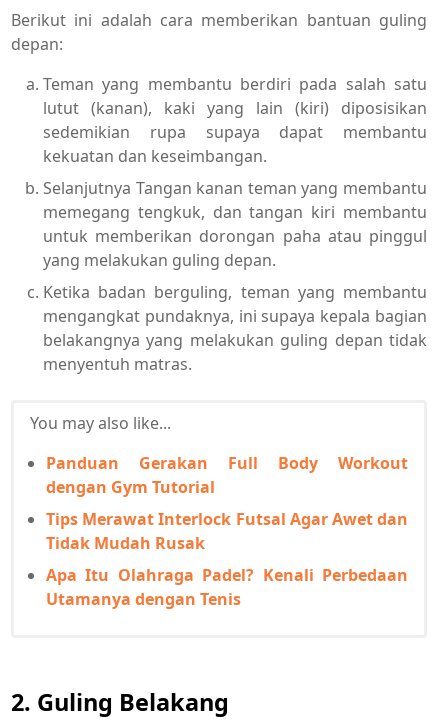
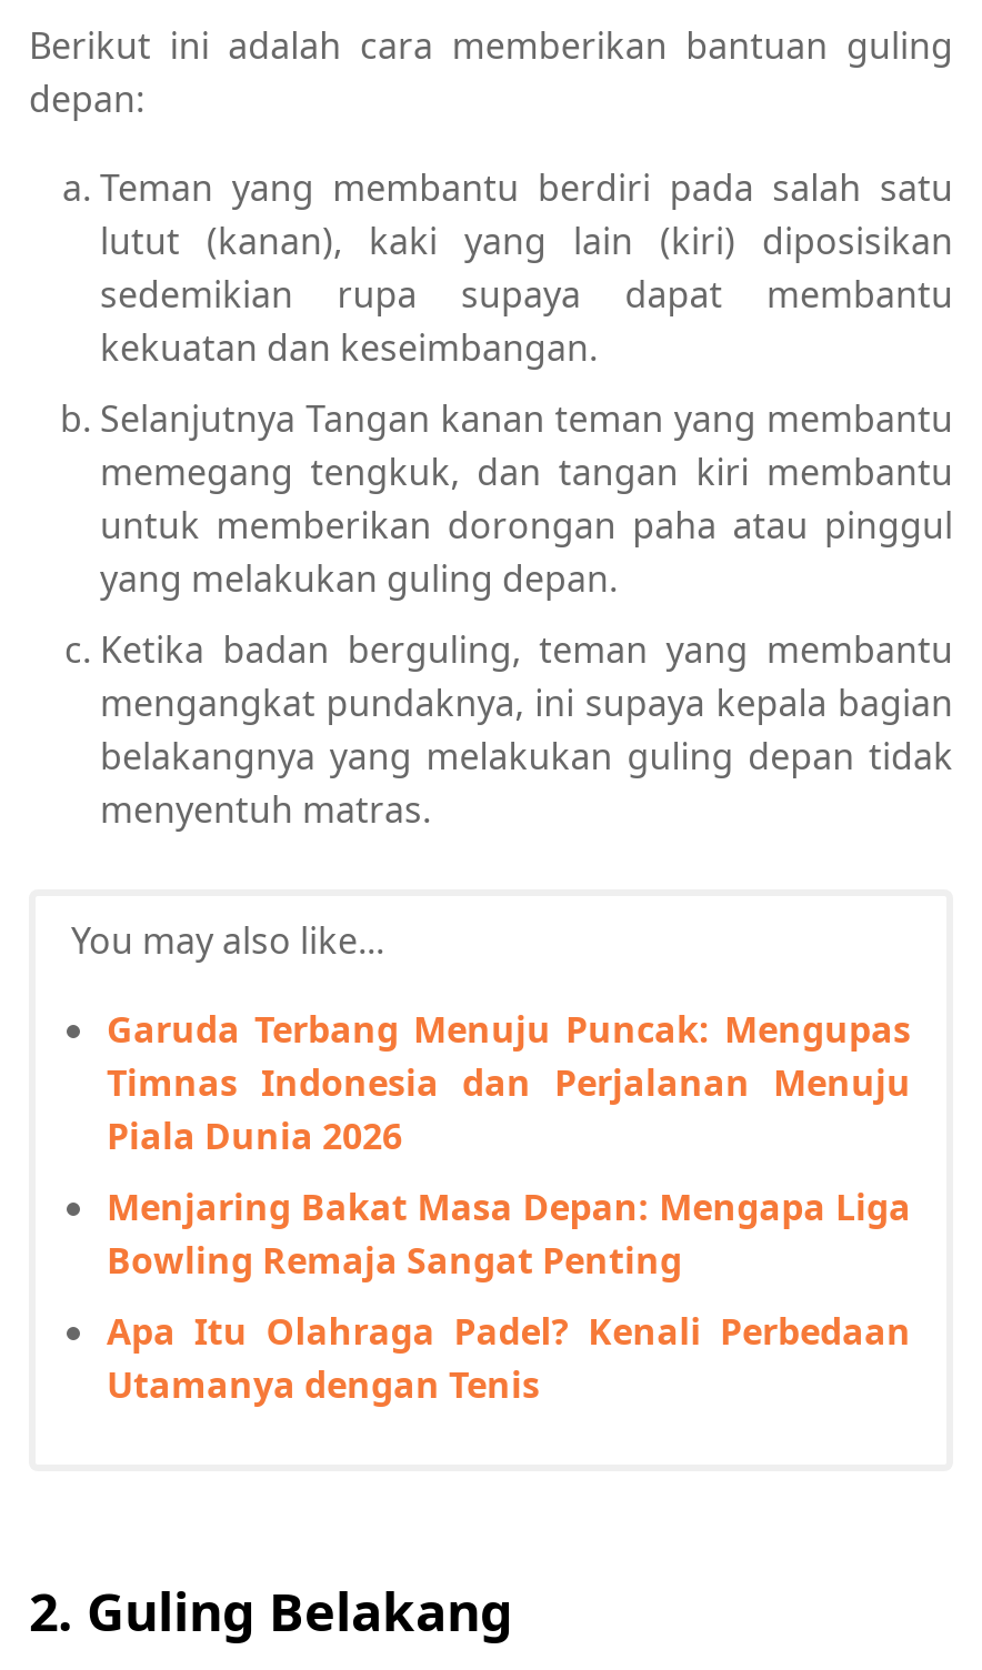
[46,452,408,498] Panduan Gerakan Full Body Workout | dengan Gym Tutorial -> [107,1005,911,1161] Garuda Terbang Menuju Puncak: Mengupas | Timnas Indonesia dan Perjalanan Menuju | Piala Dunia 2026
[46,508,408,554] Tips Merawat Interlock Futsal Agar Awet dan | Tidak Mudah Rusak -> [107,1183,911,1285] Menjaring Bakat Masa Depan: Mengapa Liga | Bowling Remaja Sangat Penting

